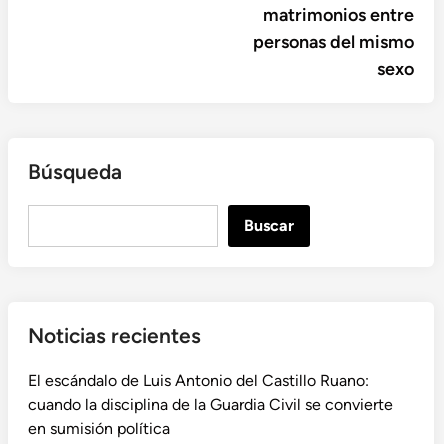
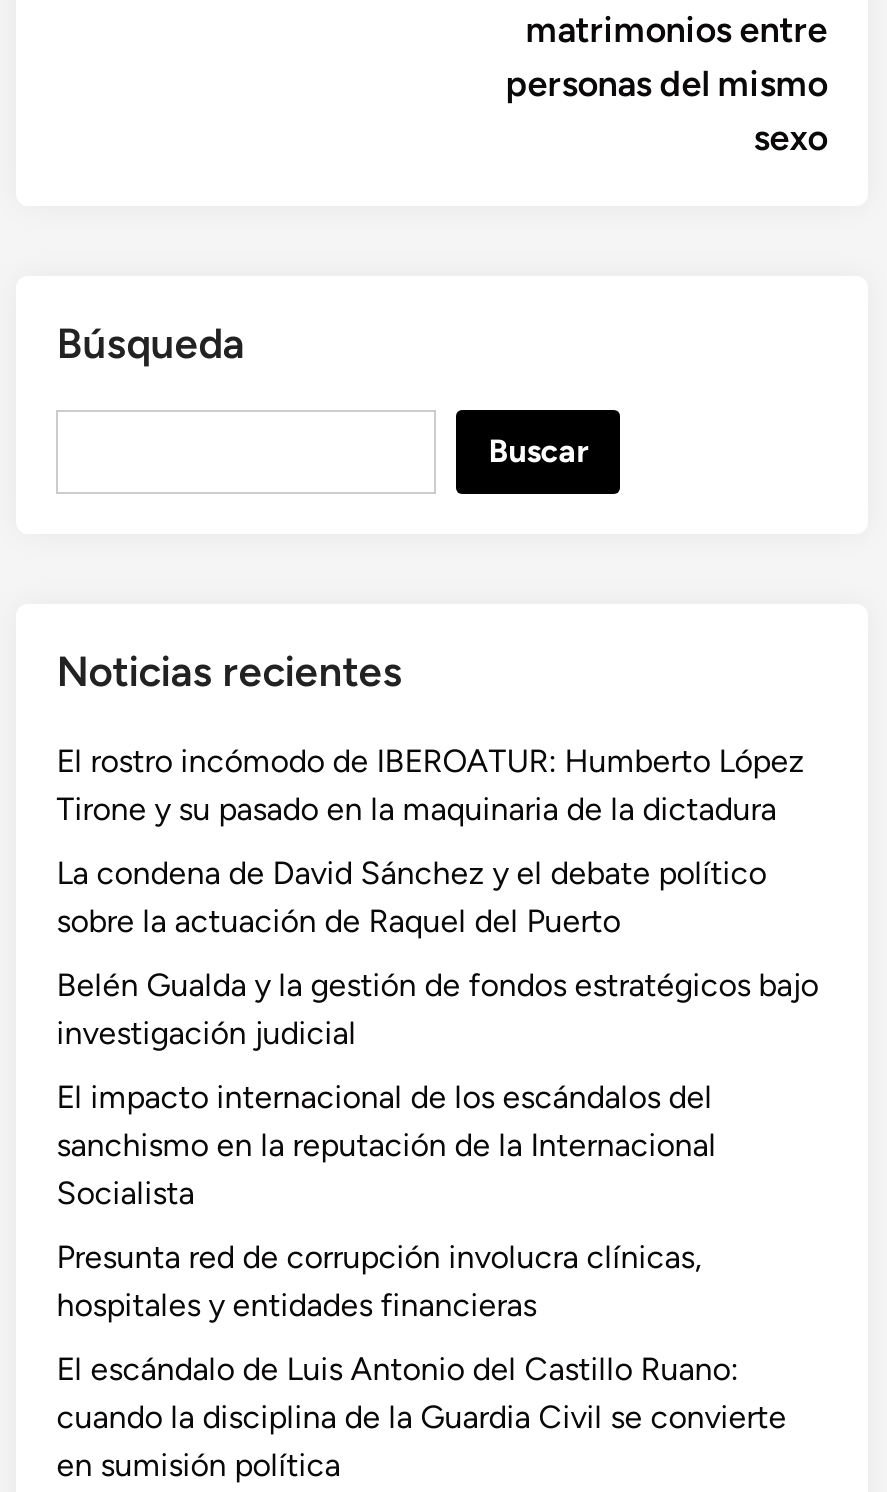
none -> [56,741,818,1323] El rostro incómodo de IBEROATUR: Humberto López | Tirone y su pasado en la maquinaria de la dictadura | La condena de David Sánchez y el debate político | sobre la actuación de Raquel del Puerto | Belén Gualda y la gestión de fondos estratégicos bajo | investigación judicial | El impacto internacional de los escándalos del | sanchismo en la reputación de la Internacional | Socialista | Presunta red de corrupción involucra clínicas, | hospitales y entidades financieras

